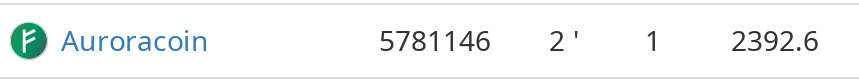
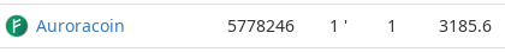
[379,22,491,60] 5781146 -> [227,15,295,37] 5778246
[549,22,579,60] 2 ' -> [329,15,347,37] 1 '
[731,22,819,60] 2392.6 -> [439,15,492,37] 3185.6

